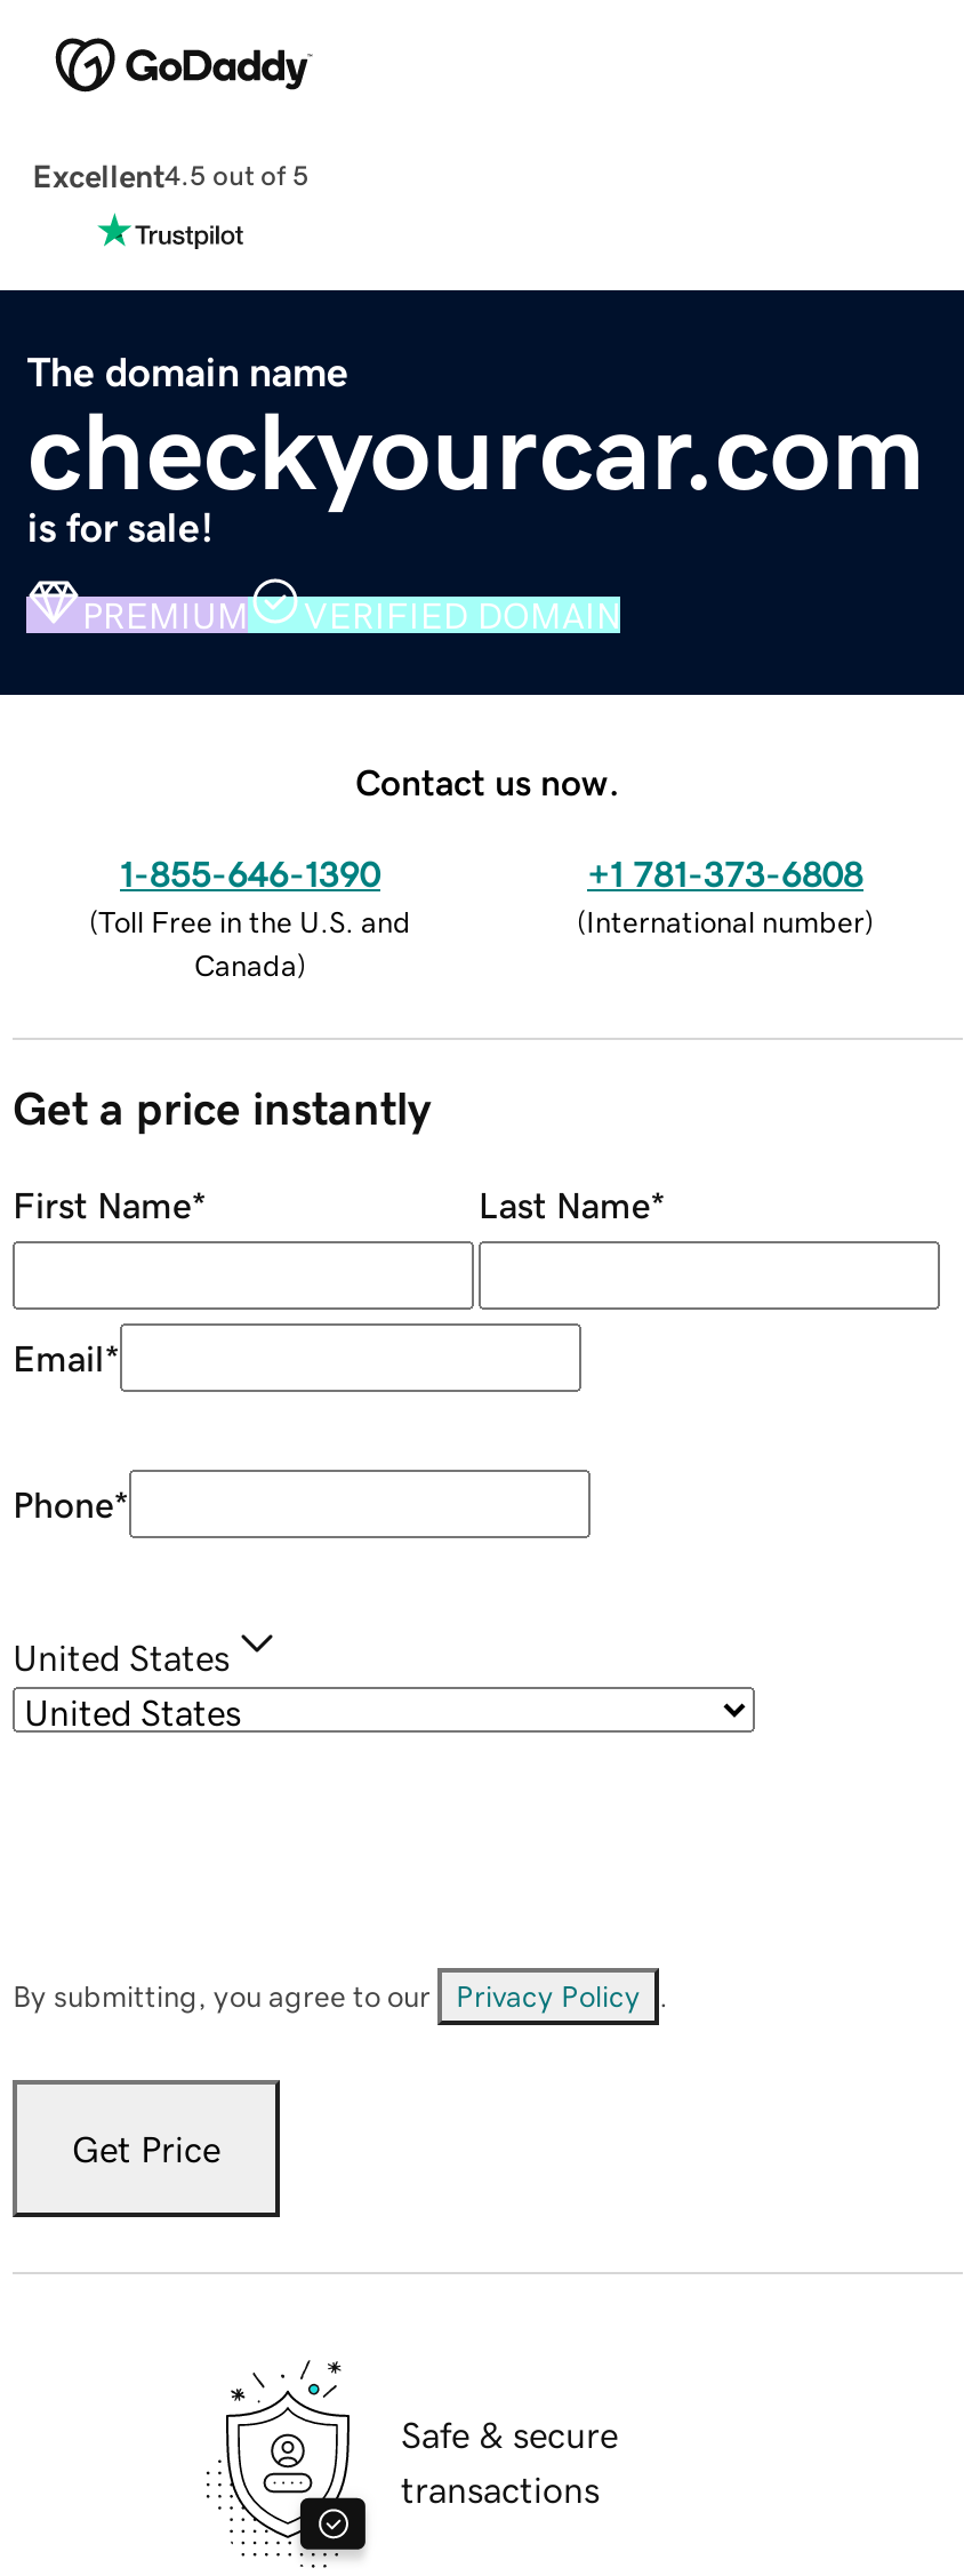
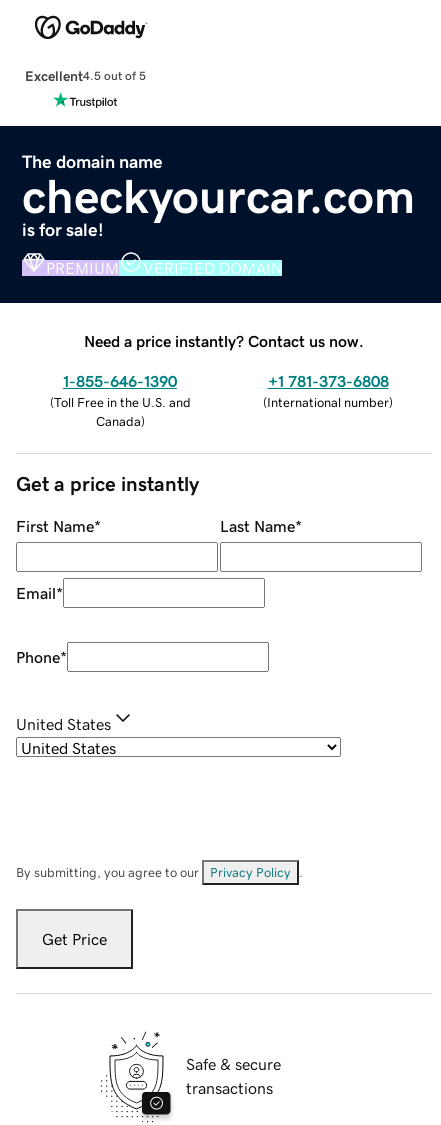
[355,763,620,799] Contact us now. -> [84,333,364,349] Need a price instantly? Contact us now.

